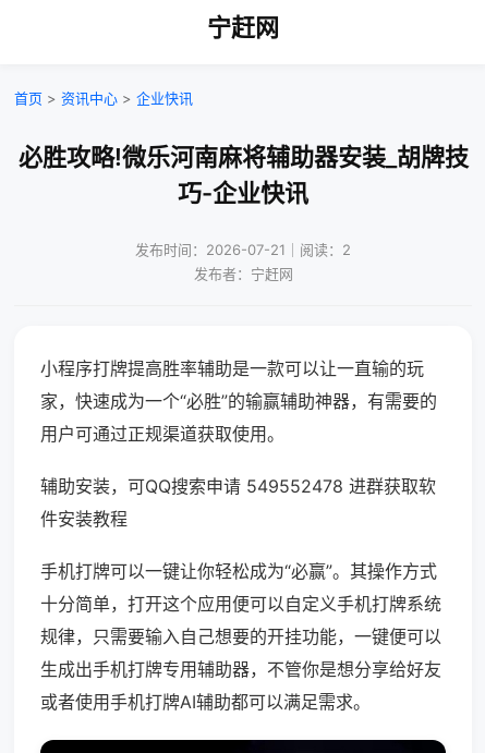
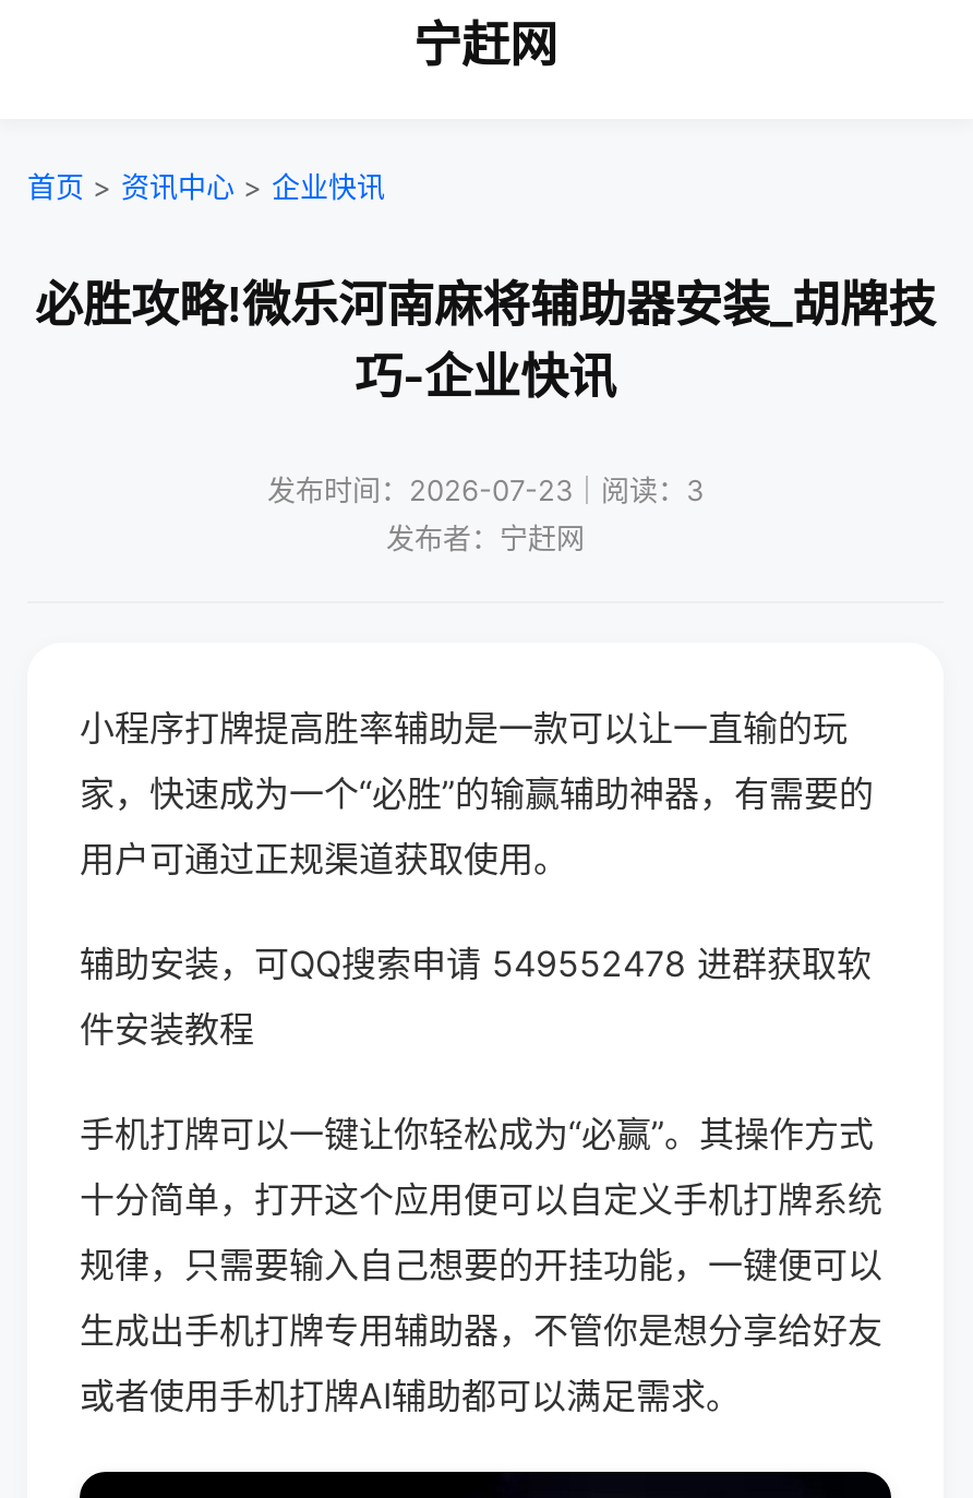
[135,241,351,258] 发布时间：2026-07-21｜阅读：2 -> [267,472,704,507] 发布时间：2026-07-23｜阅读：3

